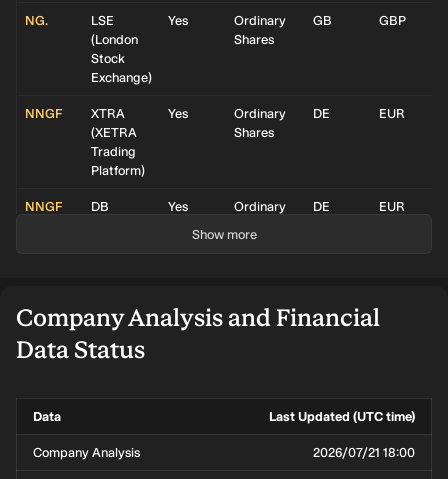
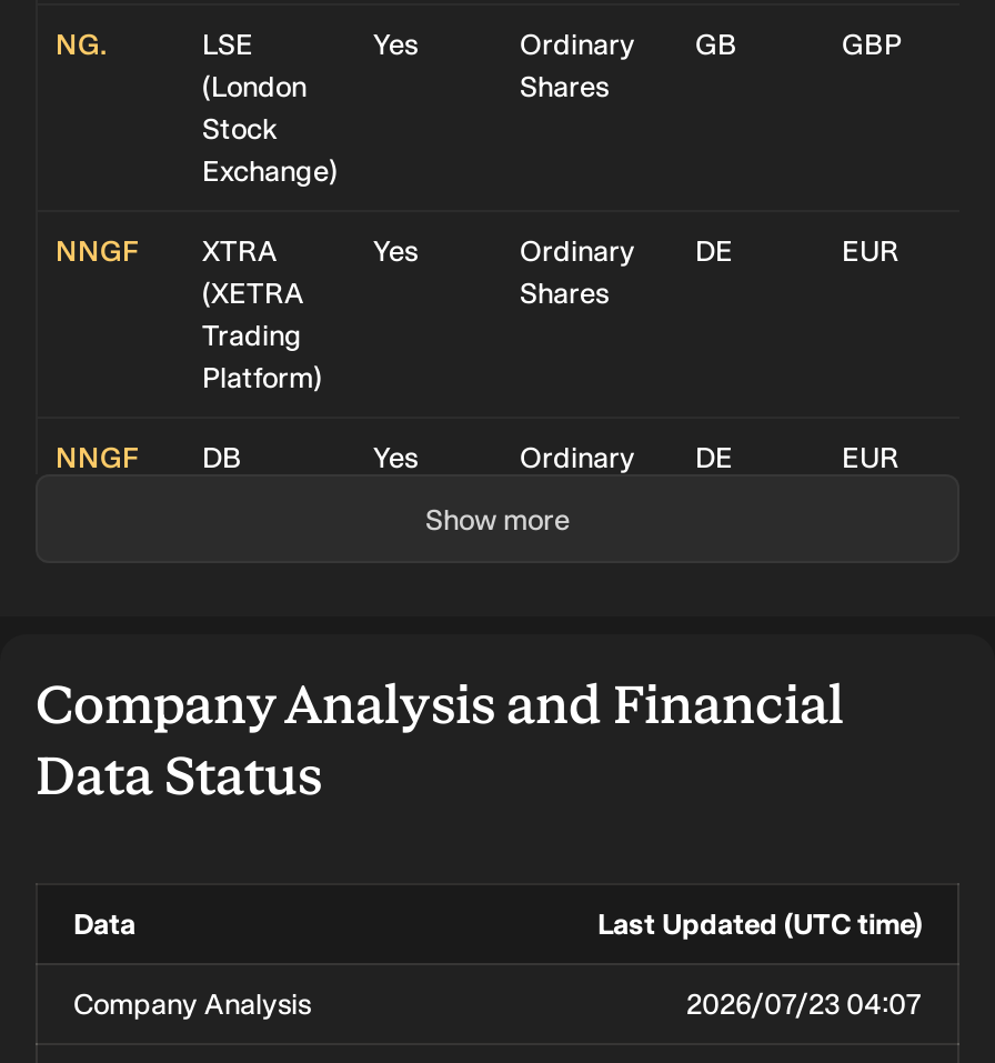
[313,445,415,460] 2026/07/21 18:00 -> [686,987,922,1021] 2026/07/23 04:07

